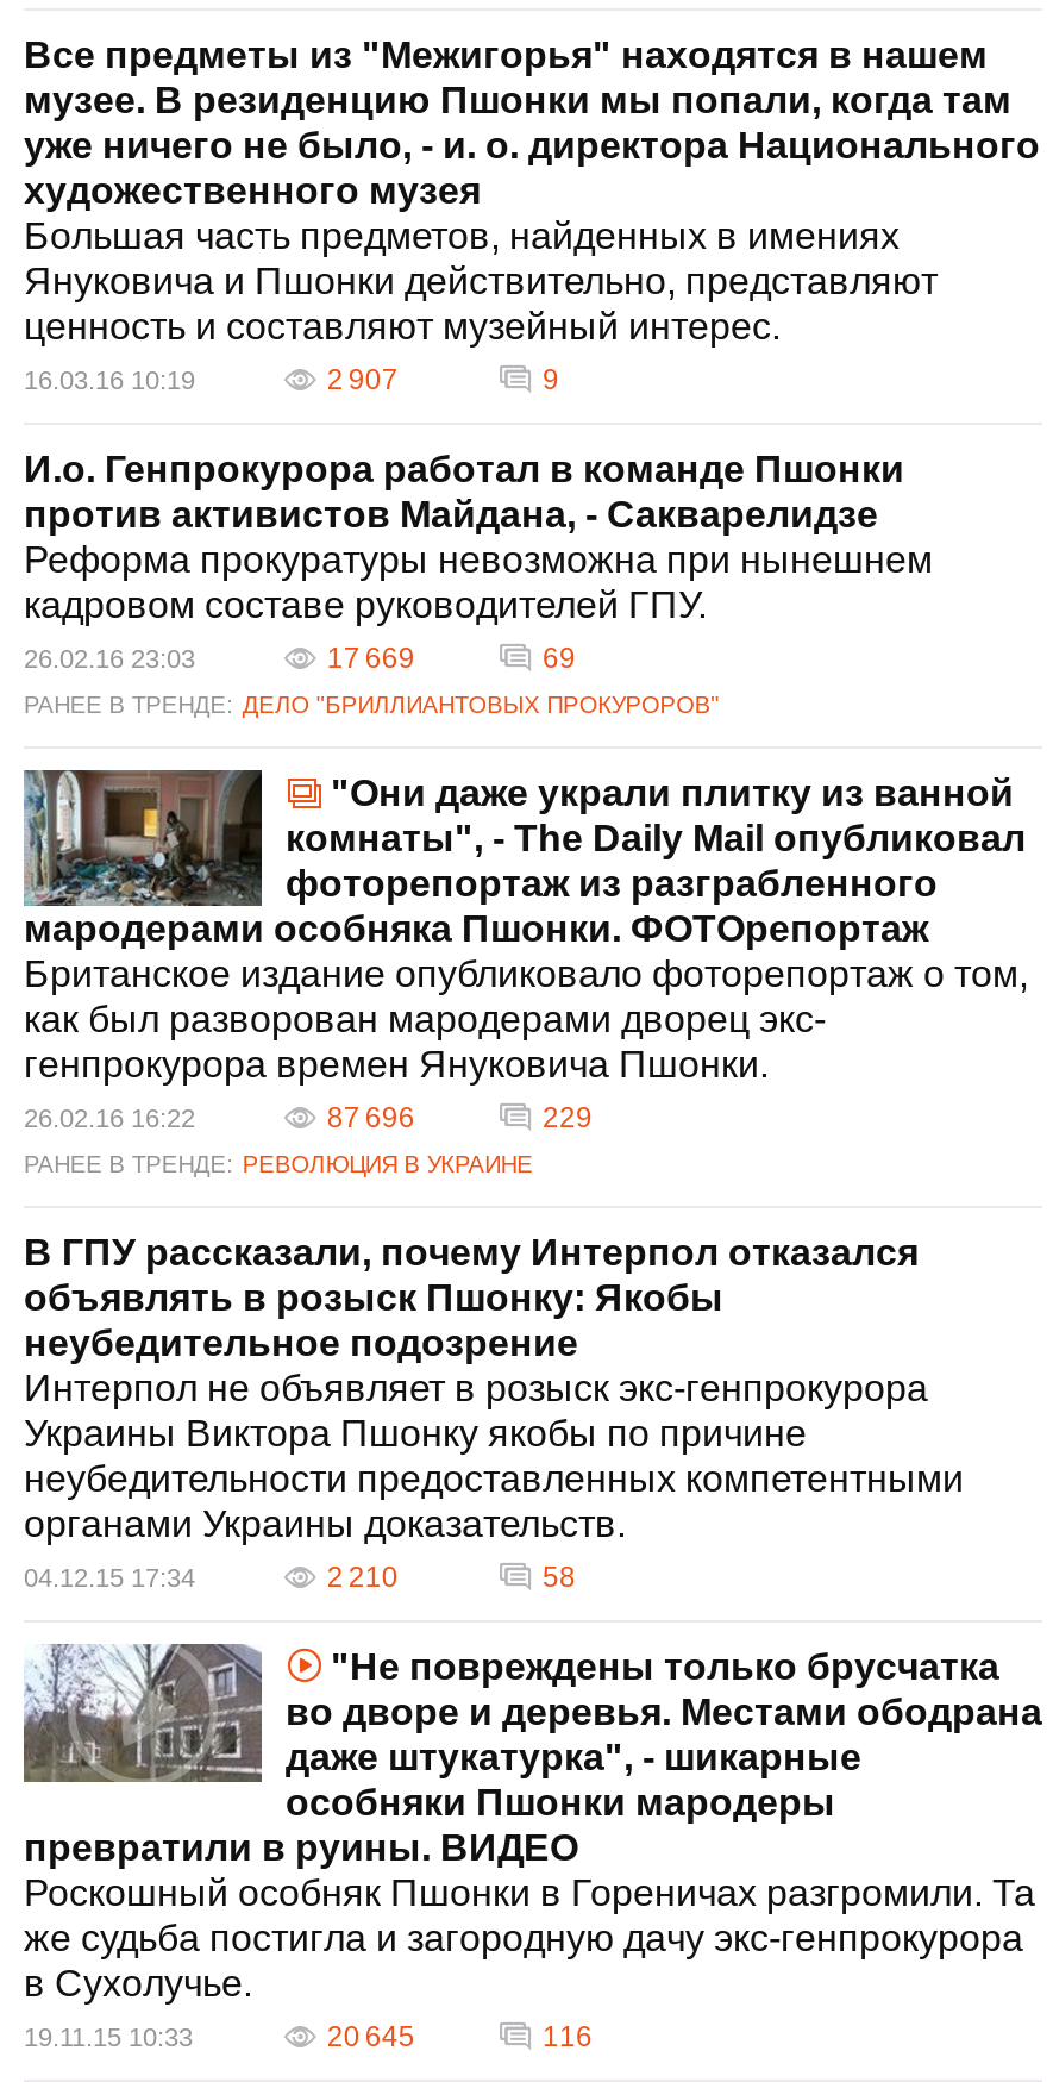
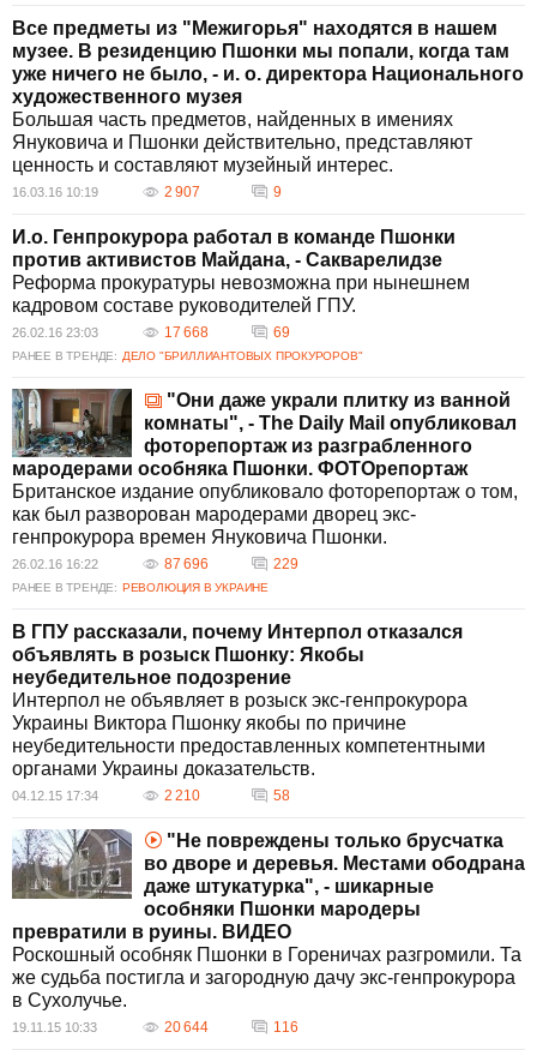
[327,641,415,674] 17 669 -> [165,324,209,341] 17 668
[327,2020,415,2053] 20 645 -> [165,1019,209,1035] 20 644

